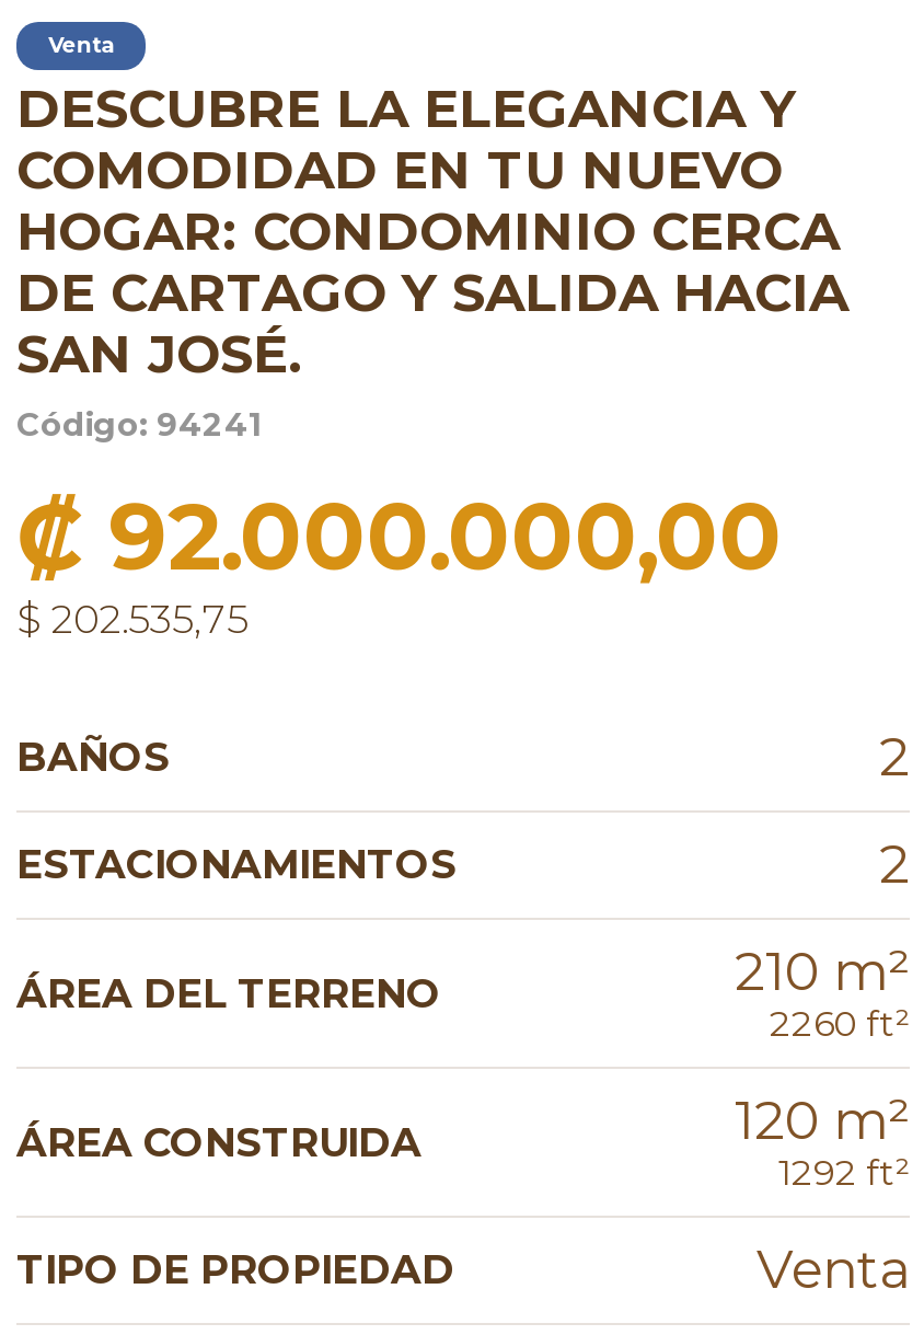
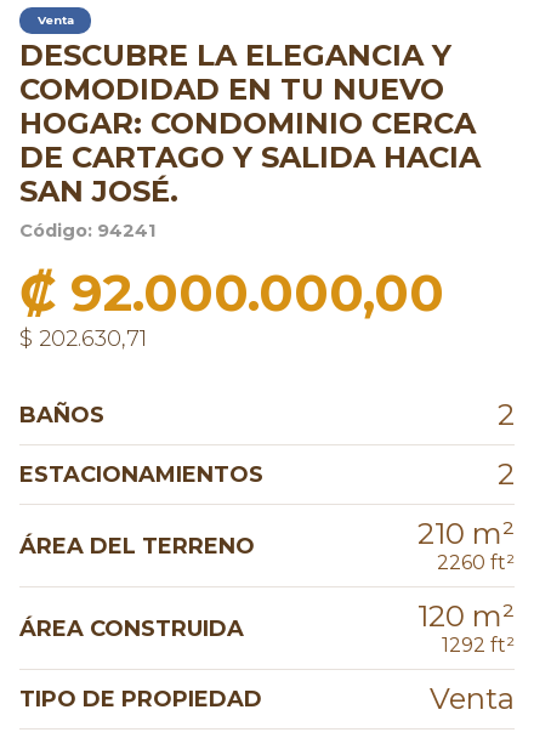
[16,596,249,645] $ 202.535,75 -> [19,326,147,352] $ 202.630,71

